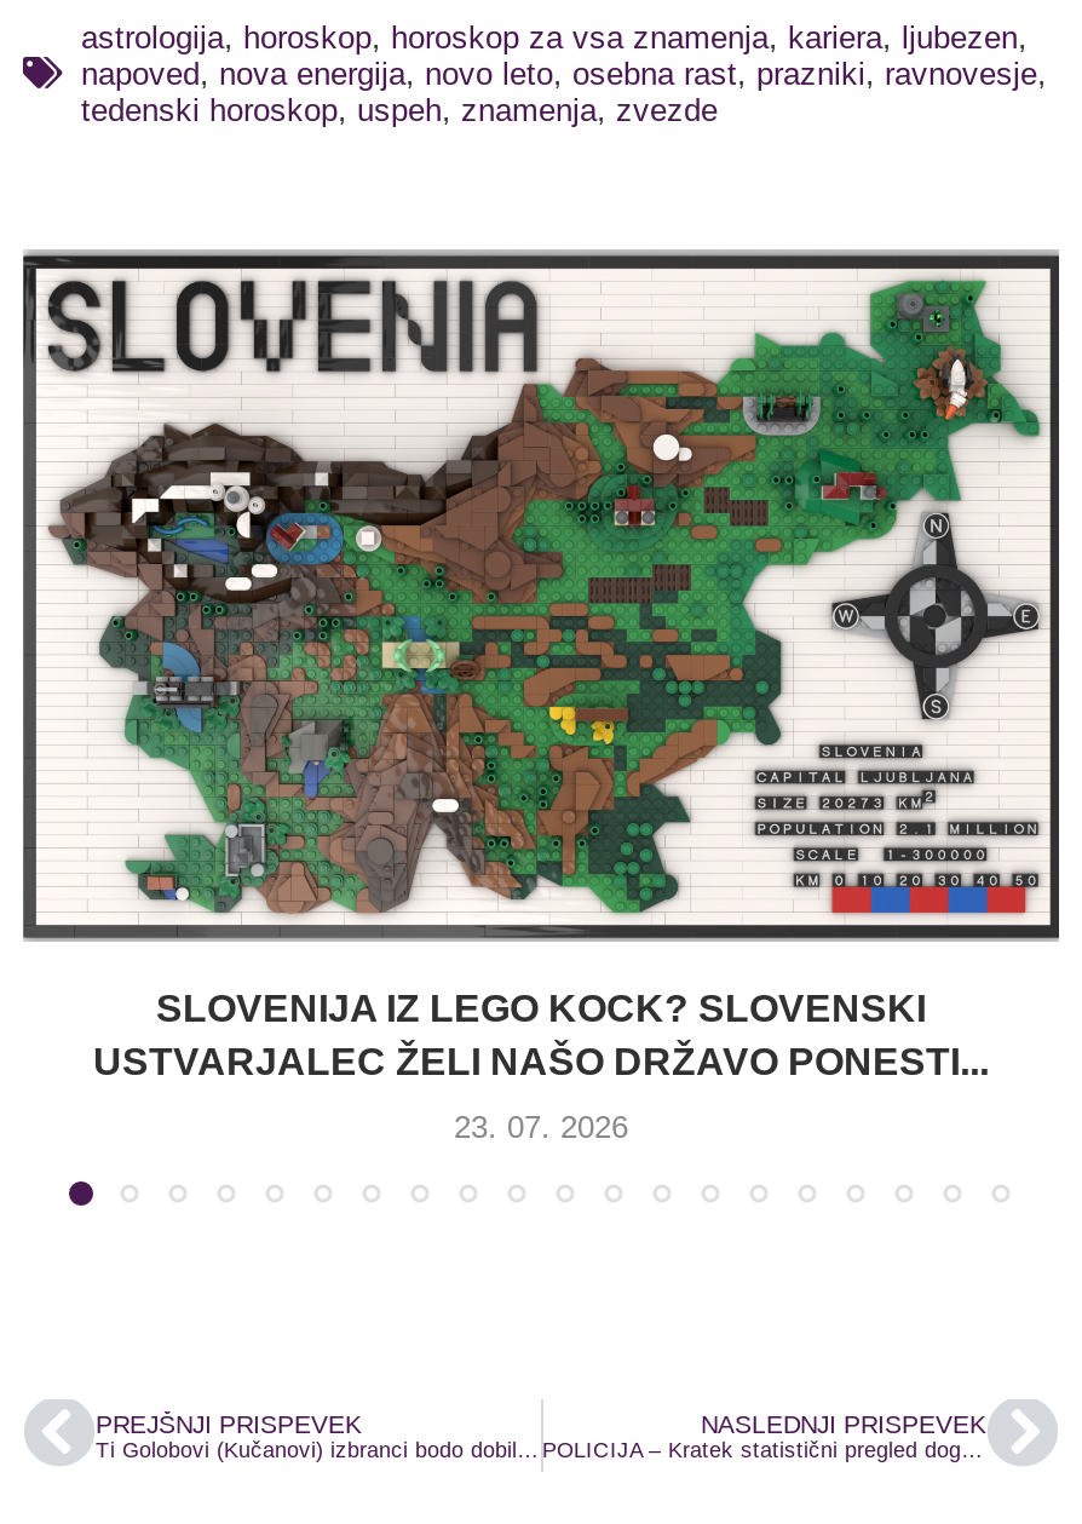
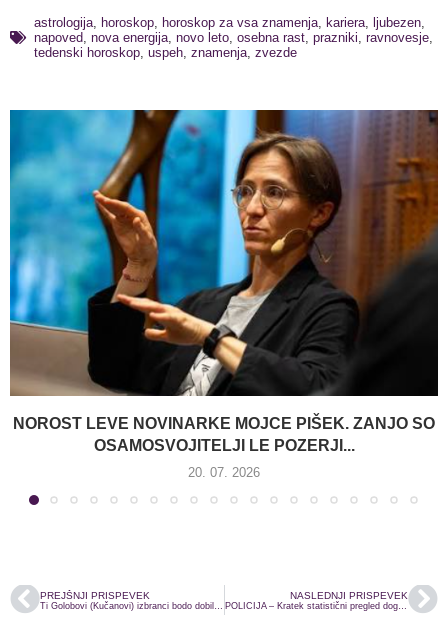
[21,249,1059,1081] [image] | SLOVENIJA IZ LEGO KOCK? SLOVENSKI | USTVARJALEC ŽELI NAŠO DRŽAVO PONESTI... -> [9,109,438,454] [image] | NOROST LEVE NOVINARKE MOJCE PIŠEK. ZANJO SO | OSAMOSVOJITELJI LE POZERJI...
[454,1108,628,1144] 23. 07. 2026 -> [188,465,260,480] 20. 07. 2026

